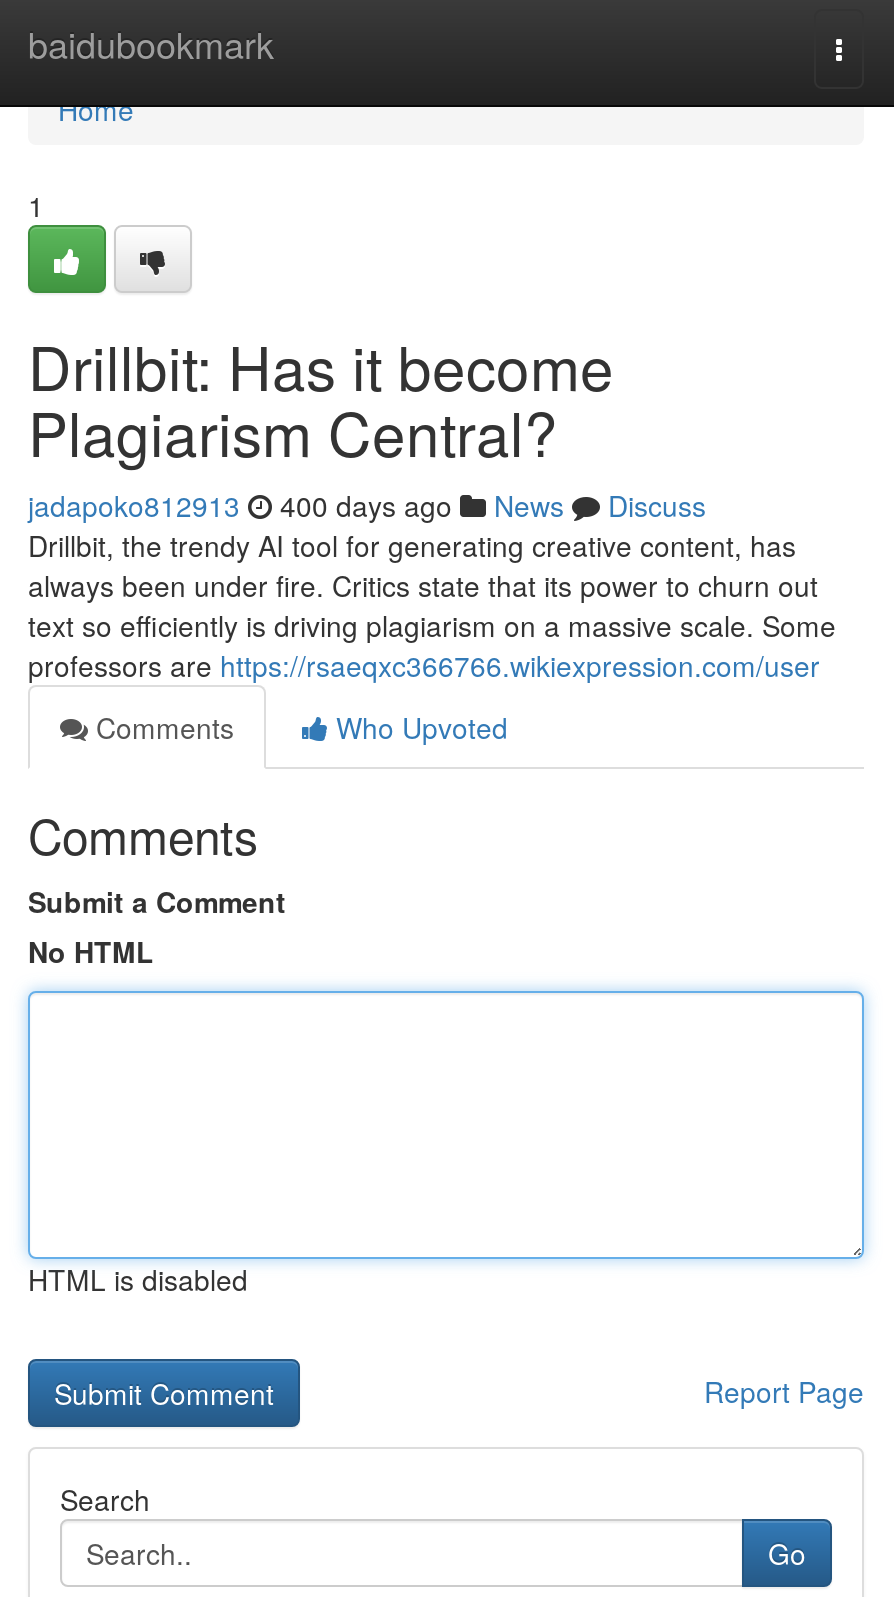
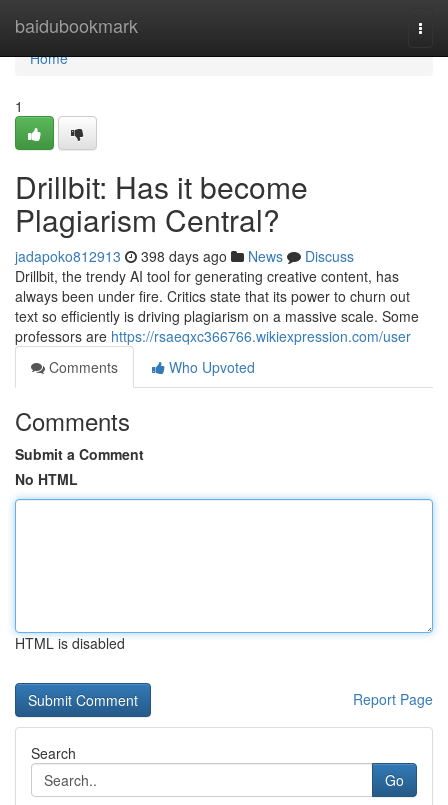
[28,485,706,525] jadapoko812913 400 days ago News Discuss -> [15,246,354,266] jadapoko812913 398 days ago News Discuss

